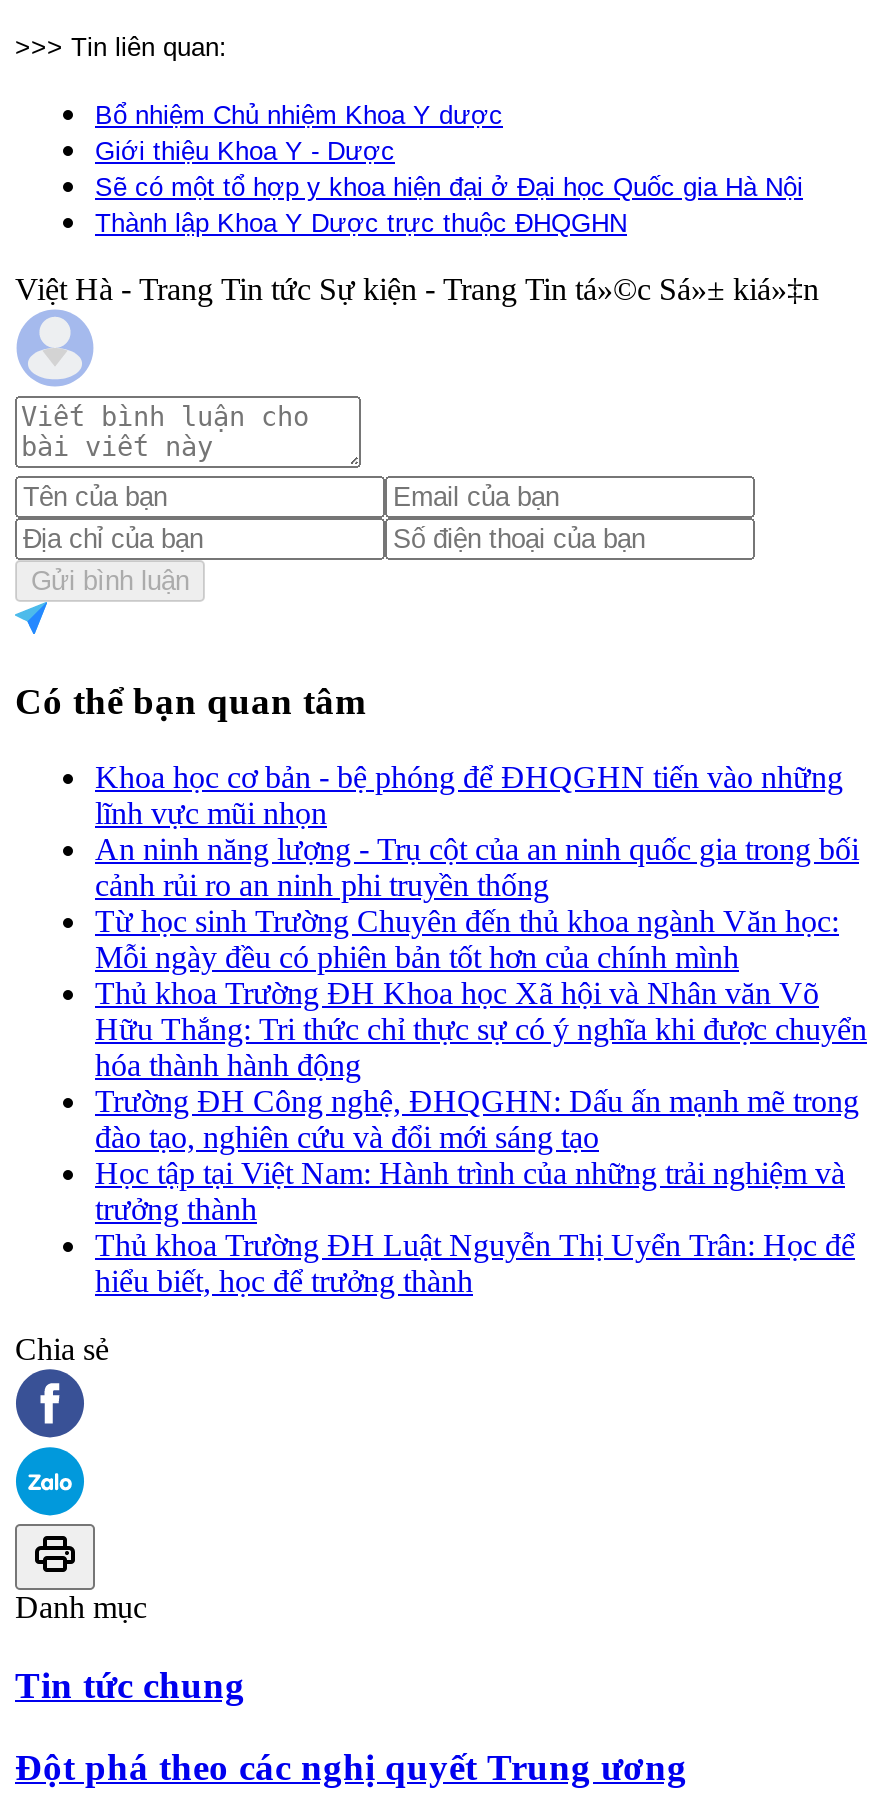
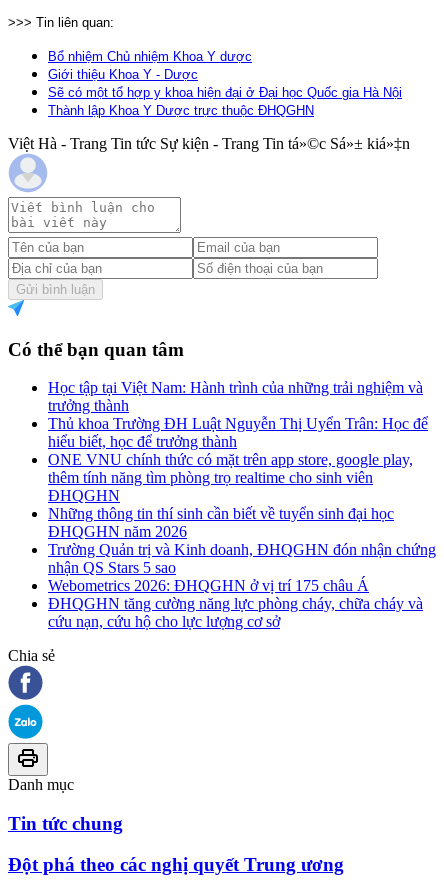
[95,760,867,1154] Khoa học cơ bản - bệ phóng để ĐHQGHN tiến vào những | lĩnh vực mũi nhọn | An ninh năng lượng - Trụ cột của an ninh quốc gia trong bối | cảnh rủi ro an ninh phi truyền thống | Từ học sinh Trường Chuyên đến thủ khoa ngành Văn học: | Mỗi ngày đều có phiên bản tốt hơn của chính mình | Thủ khoa Trường ĐH Khoa học Xã hội và Nhân văn Võ | Hữu Thắng: Tri thức chỉ thực sự có ý nghĩa khi được chuyển | hóa thành hành động | Trường ĐH Công nghệ, ĐHQGHN: Dấu ấn mạnh mẽ trong | đào tạo, nghiên cứu và đổi mới sáng tạo -> none
moved [95,1156,855,1298] -> [48,379,428,450]: Học tập tại Việt Nam: Hành trình của những trải nghiệm và | trưởng thành | Thủ khoa Trường ĐH Luật Nguyễn Thị Uyển Trân: Học để | hiểu biết, học để trưởng thành
none -> [48,451,436,630] ONE VNU chính thức có mặt trên app store, google play, | thêm tính năng tìm phòng trọ realtime cho sinh viên | ĐHQGHN | Những thông tin thí sinh cần biết về tuyển sinh đại học | ĐHQGHN năm 2026 | Trường Quản trị và Kinh doanh, ĐHQGHN đón nhận chứng | nhận QS Stars 5 sao | Webometrics 2026: ĐHQGHN ở vị trí 175 châu Á | ĐHQGHN tăng cường năng lực phòng cháy, chữa cháy và | cứu nạn, cứu hộ cho lực lượng cơ sở

